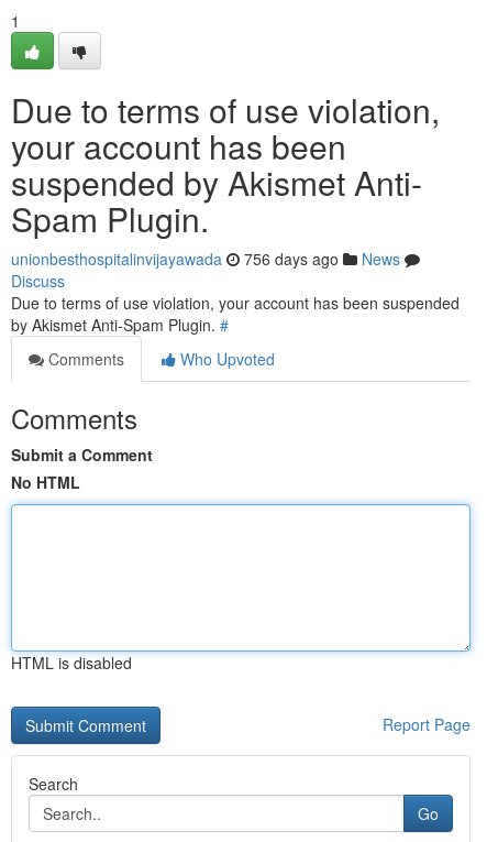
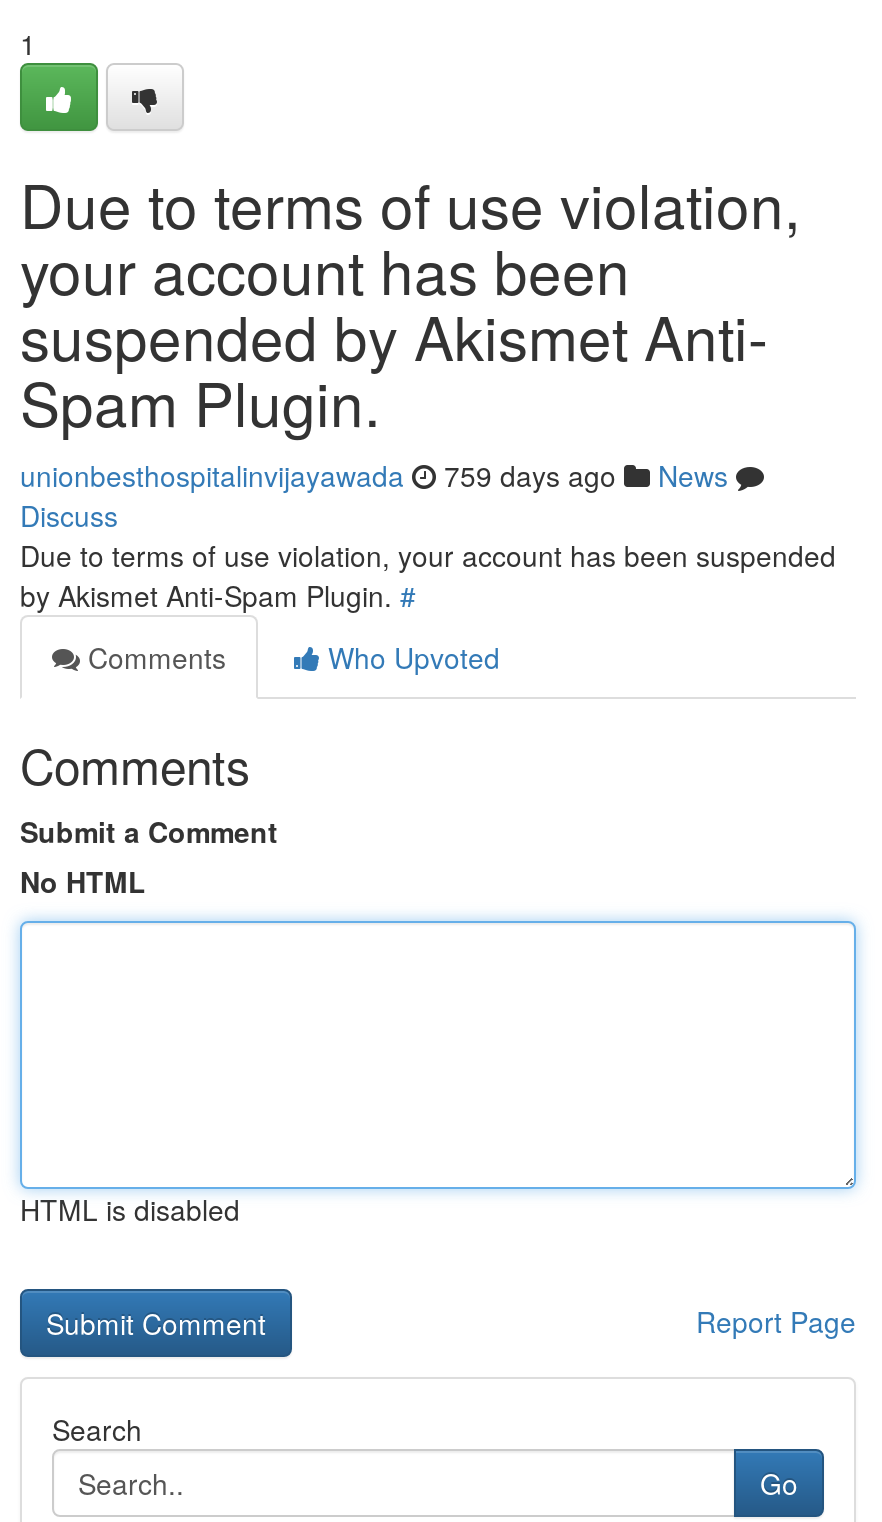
[11,248,400,270] unionbesthospitalinvijayawada 756 days ago News -> [20,455,728,495] unionbesthospitalinvijayawada 759 days ago News

